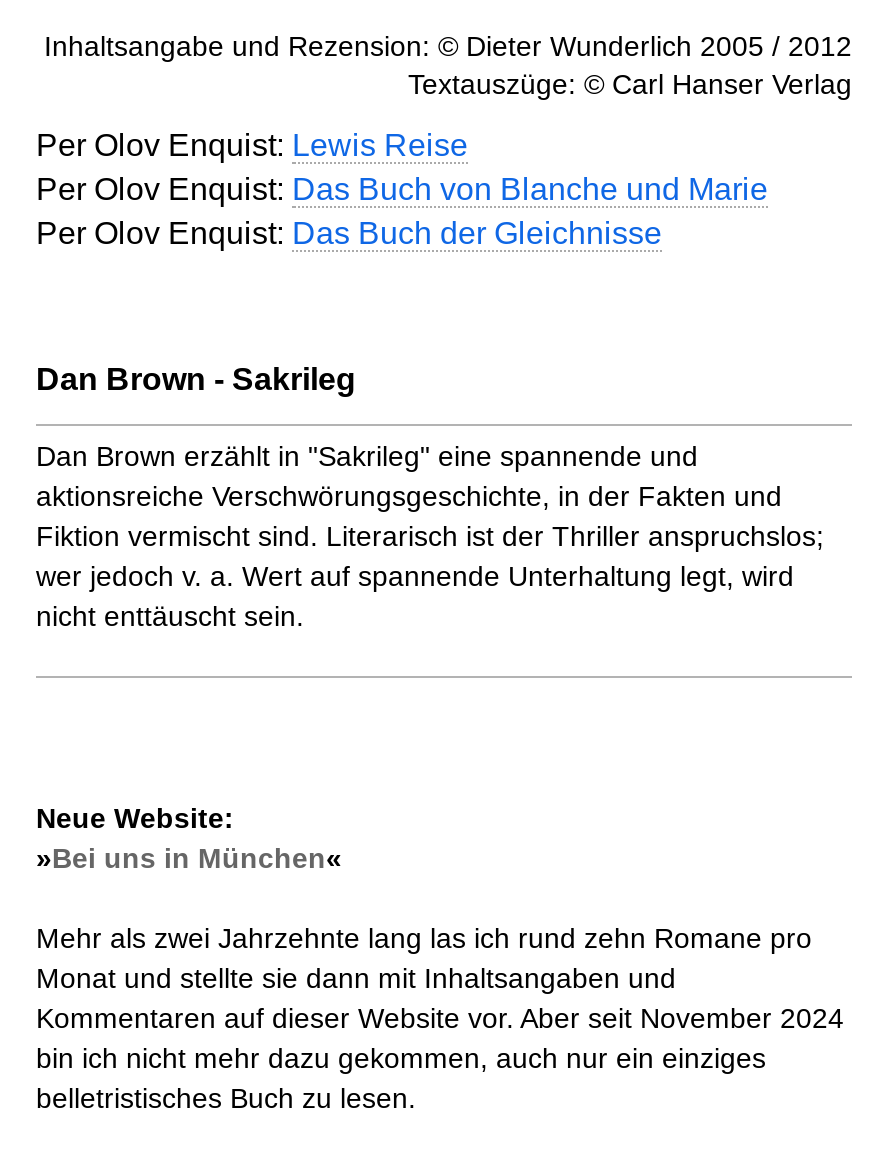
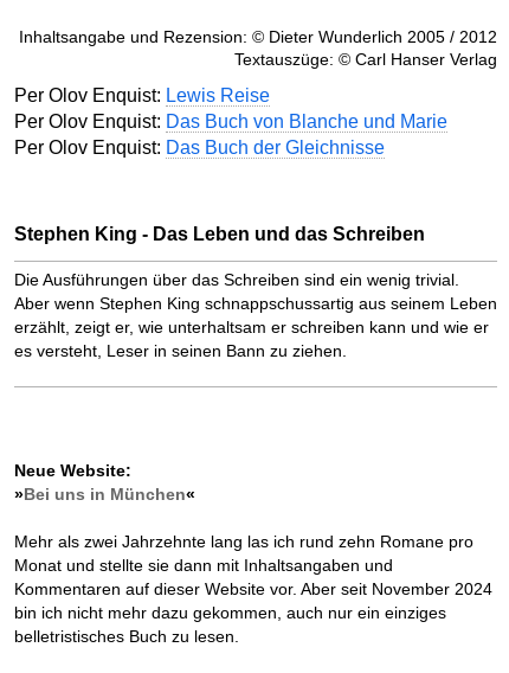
[36,363,356,397] Dan Brown - Sakrileg -> [14,224,425,245] Stephen King - Das Leben und das Schreiben
[36,441,824,633] Dan Brown erzählt in "Sakrileg" eine spannende und | aktionsreiche Verschwörungsgeschichte, in der Fakten und | Fiktion vermischt sind. Literarisch ist der Thriller anspruchslos; | wer jedoch v. a. Wert auf spannende Unterhaltung legt, wird | nicht enttäuscht sein. -> [14,271,497,361] Die Ausführungen über das Schreiben sind ein wenig trivial. | Aber wenn Stephen King schnappschussartig aus seinem Leben | erzählt, zeigt er, wie unterhaltsam er schreiben kann und wie er | es versteht, Leser in seinen Bann zu ziehen.

